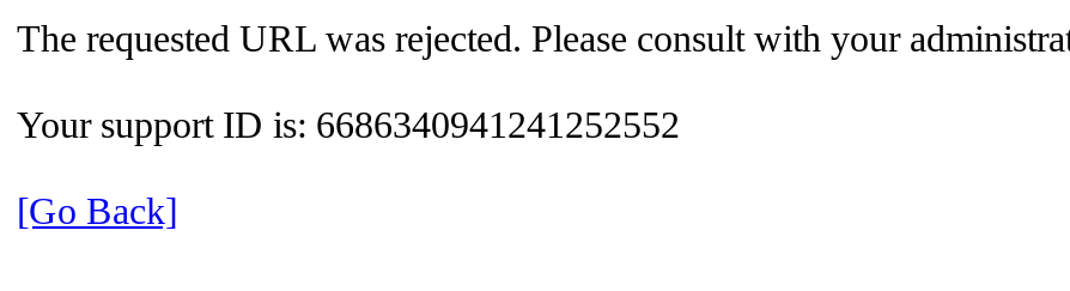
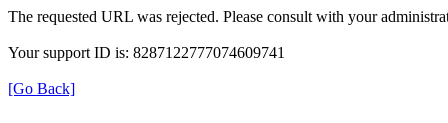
[17,104,680,145] Your support ID is: 6686340941241252552 -> [8,44,285,61] Your support ID is: 8287122777074609741

